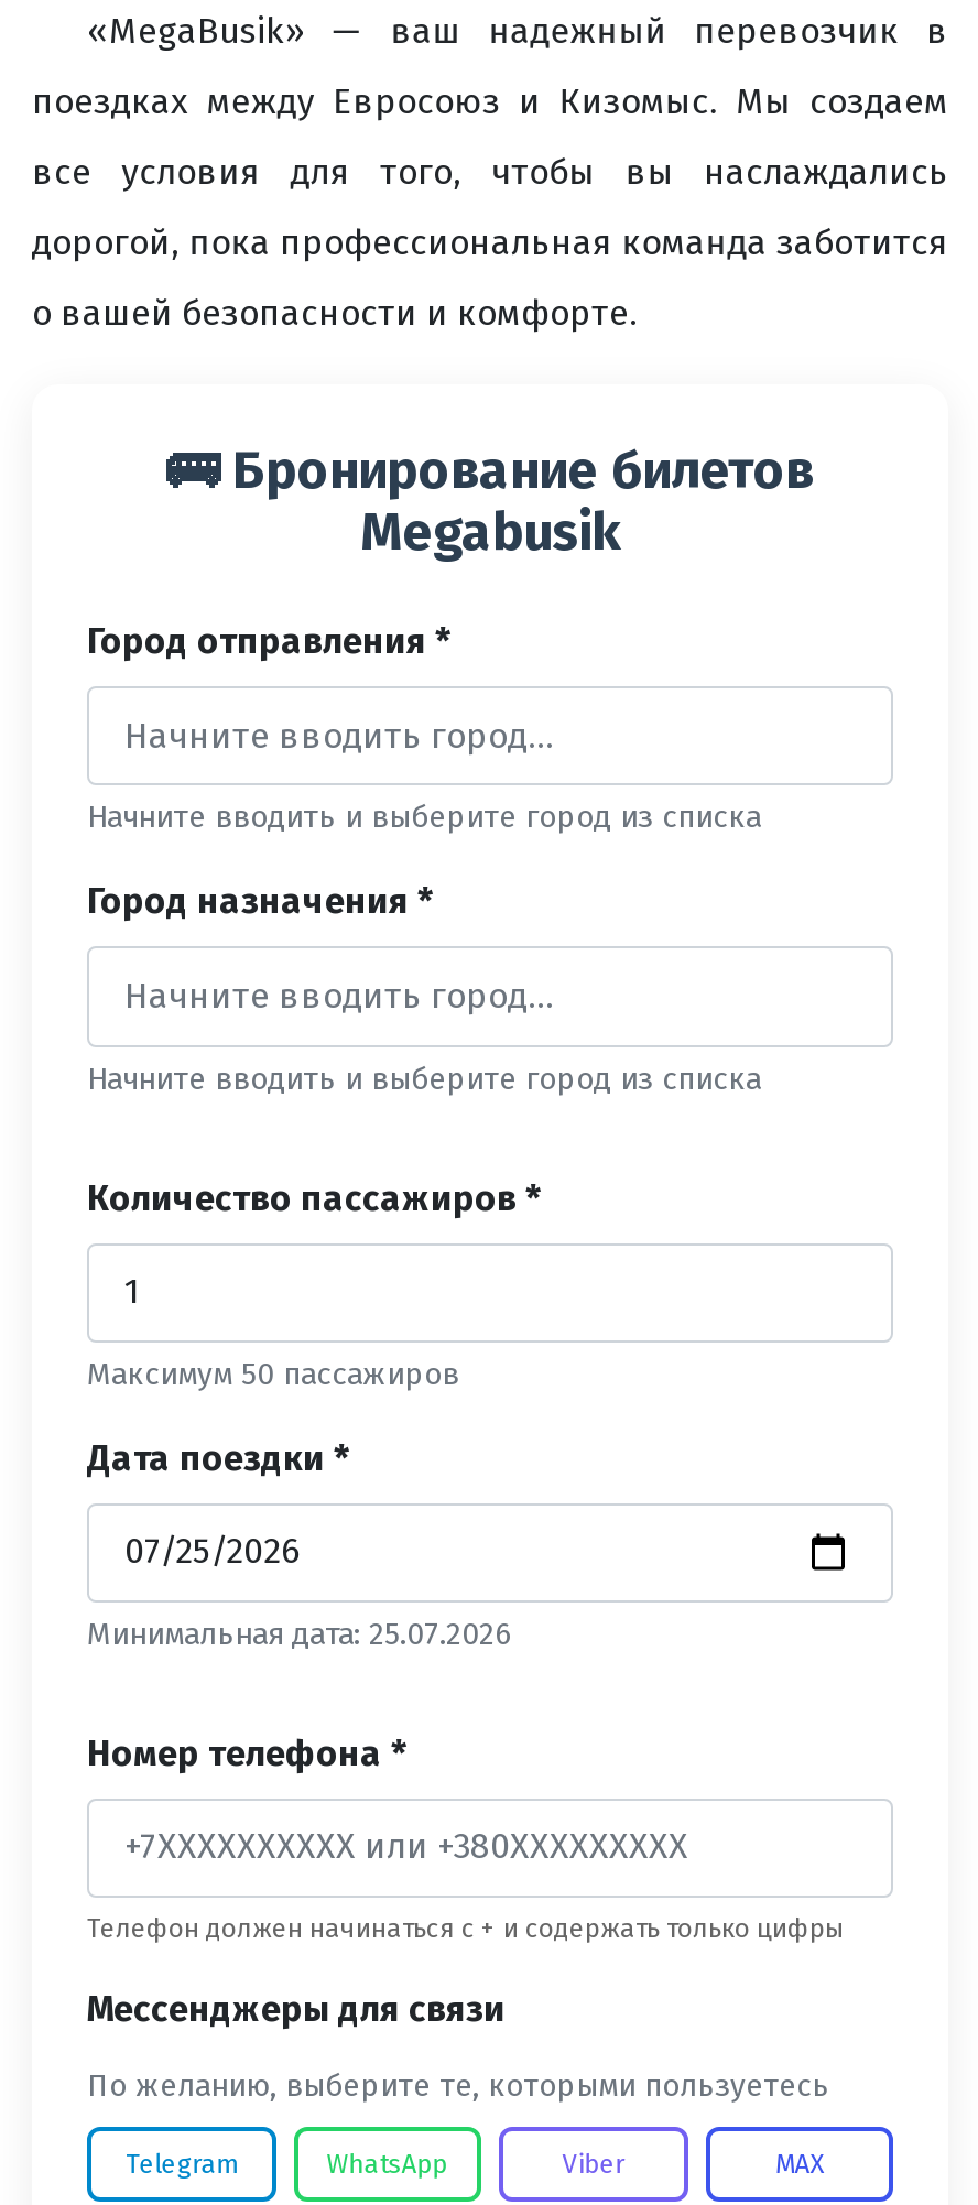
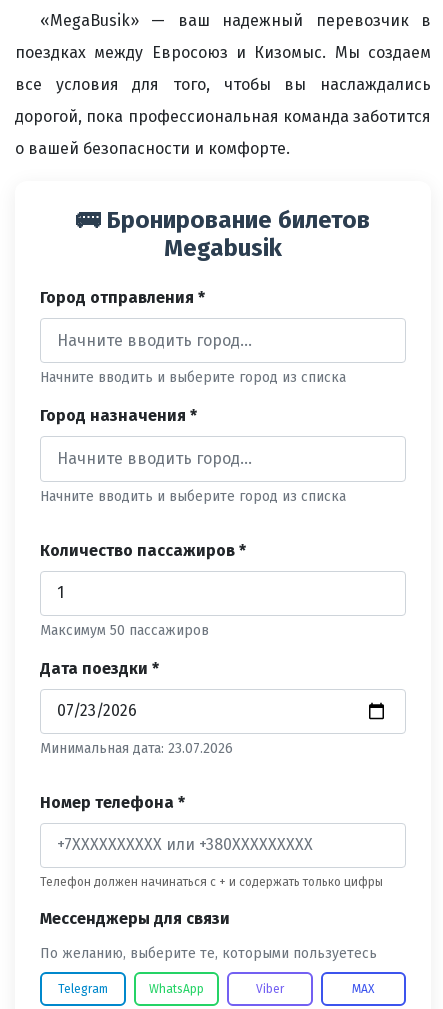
[87,1616,512,1653] Минимальная дата: 25.07.2026 -> [40,740,233,757] Минимальная дата: 23.07.2026

